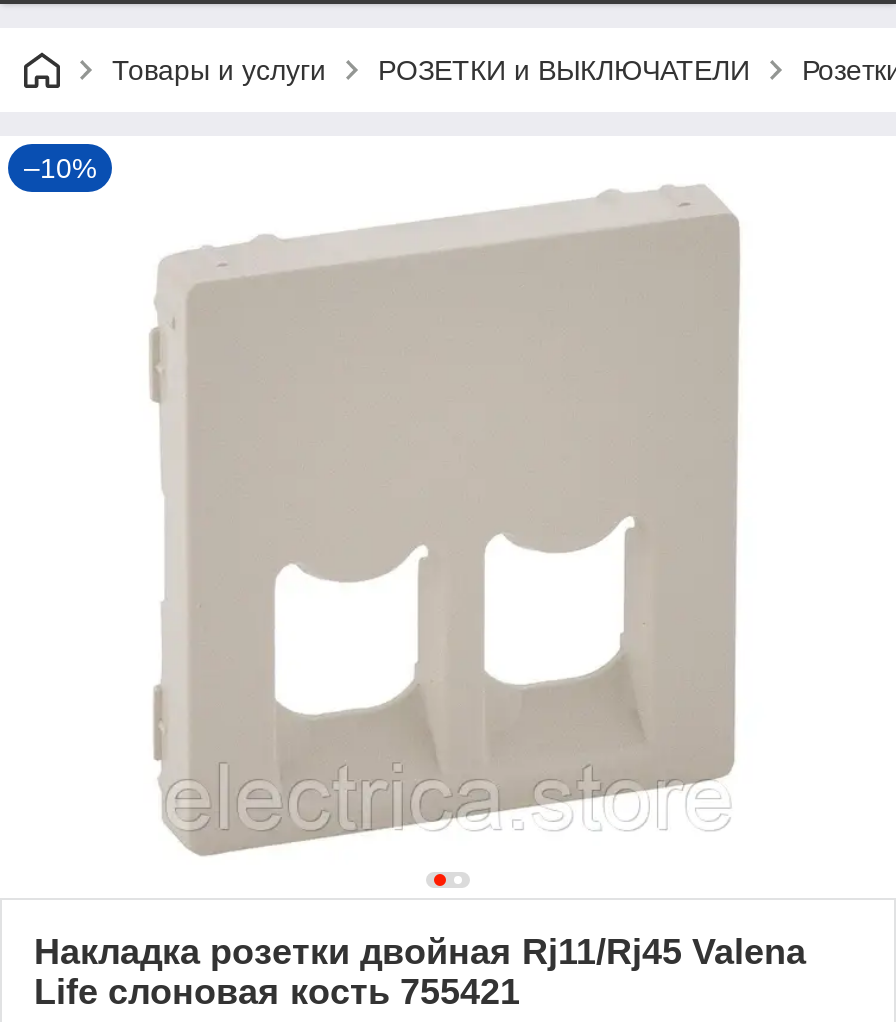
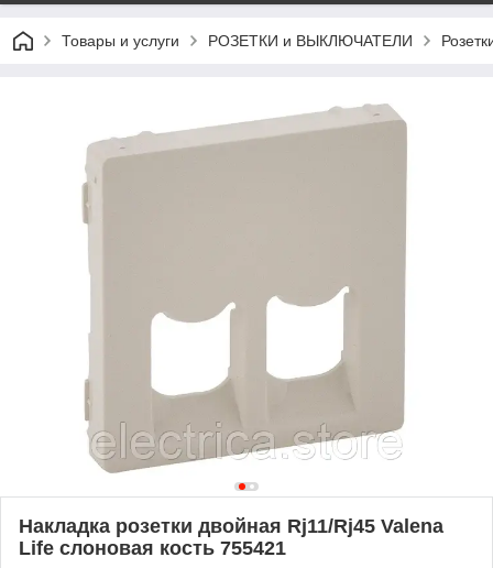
[24,152,96,184] –10% -> none

